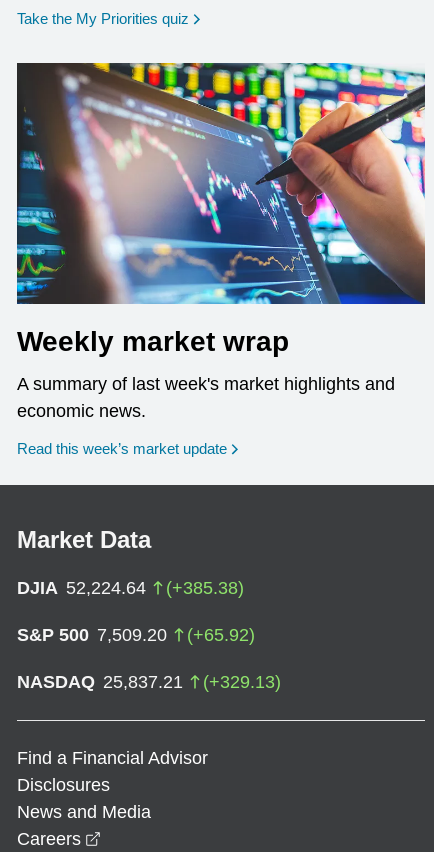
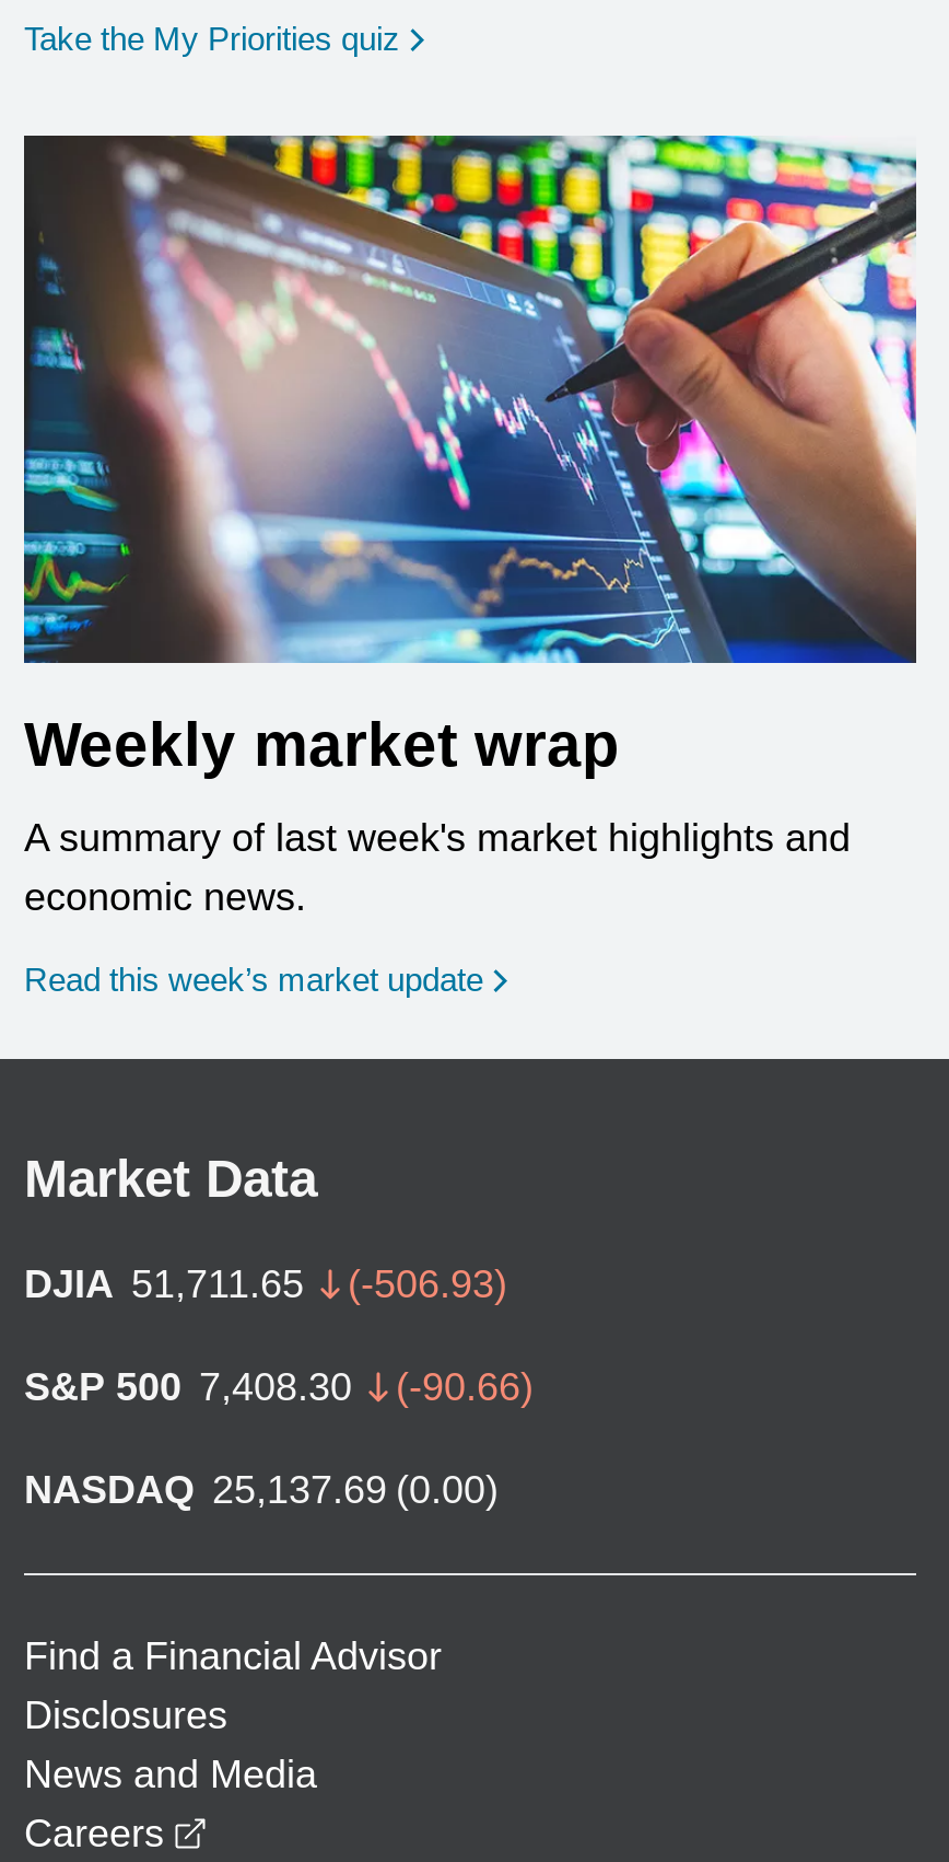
[17,578,244,598] DJIA 52,224.64 | (+385.38) -> [24,1262,507,1306] DJIA 51,711.65 | (-506.93)
[17,625,255,645] S&P 500 7,509.20 | (+65.92) -> [24,1365,534,1409] S&P 500 7,408.30 | (-90.66)
[17,672,281,692] NASDAQ 25,837.21 | (+329.13) -> [24,1468,499,1511] NASDAQ 25,137.69 (0.00)

